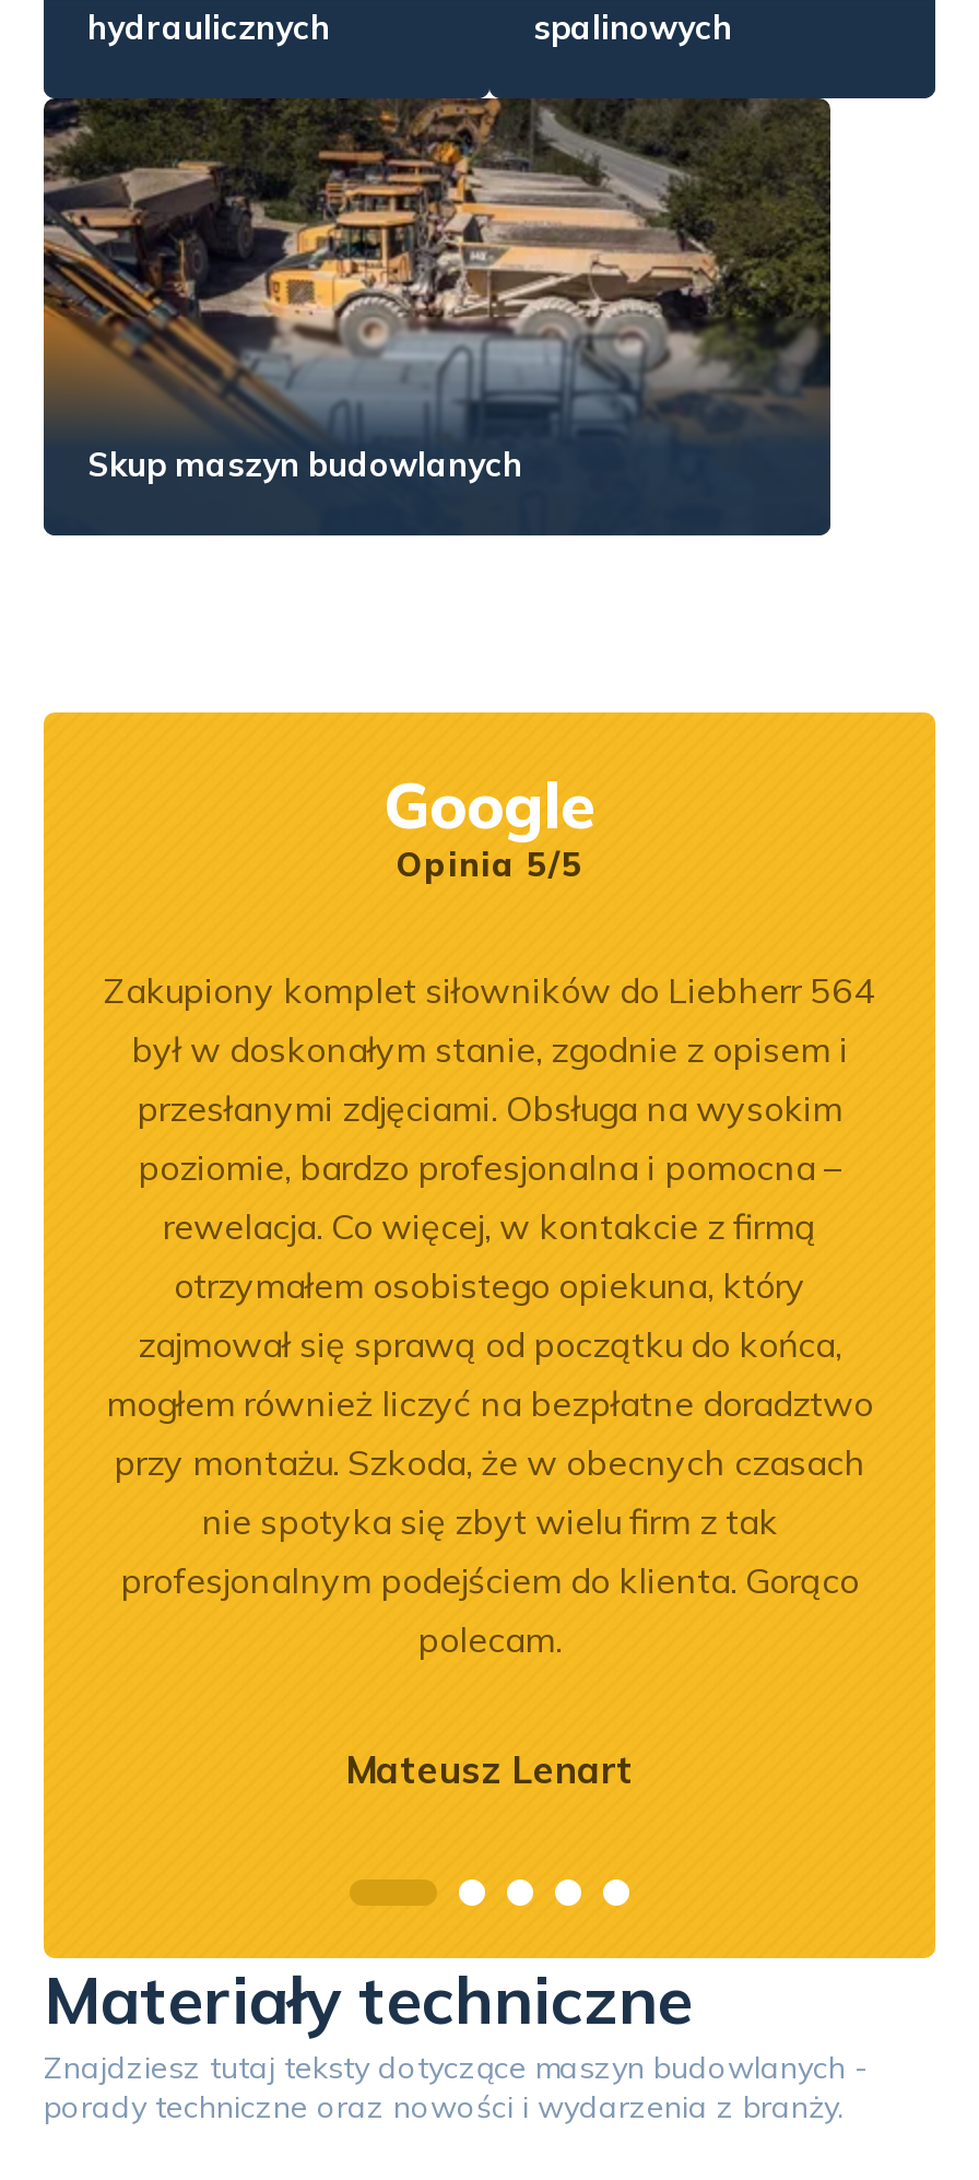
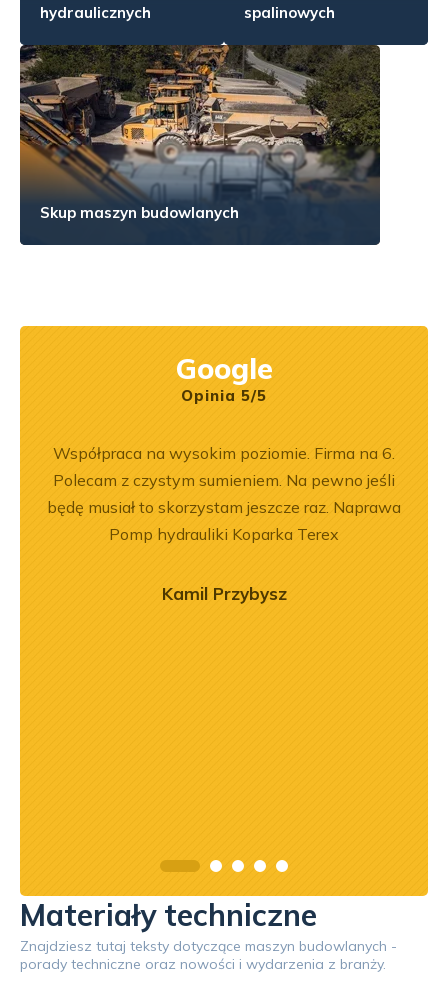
[104,969,875,1662] Zakupiony komplet siłowników do Liebherr 564 | był w doskonałym stanie, zgodnie z opisem i | przesłanymi zdjęciami. Obsługa na wysokim | poziomie, bardzo profesjonalna i pomocna – | rewelacja. Co więcej, w kontakcie z firmą | otrzymałem osobistego opiekuna, który | zajmował się sprawą od początku do końca, | mogłem również liczyć na bezpłatne doradztwo | przy montażu. Szkoda, że w obecnych czasach | nie spotyka się zbyt wielu firm z tak | profesjonalnym podejściem do klienta. Gorąco | polecam. -> [47,443,401,544] Współpraca na wysokim poziomie. Firma na 6. | Polecam z czystym sumieniem. Na pewno jeśli | będę musiał to skorzystam jeszcze raz. Naprawa | Pomp hydrauliki Koparka Terex
[345,1747,634,1793] Mateusz Lenart -> [161,583,286,604] Kamil Przybysz

